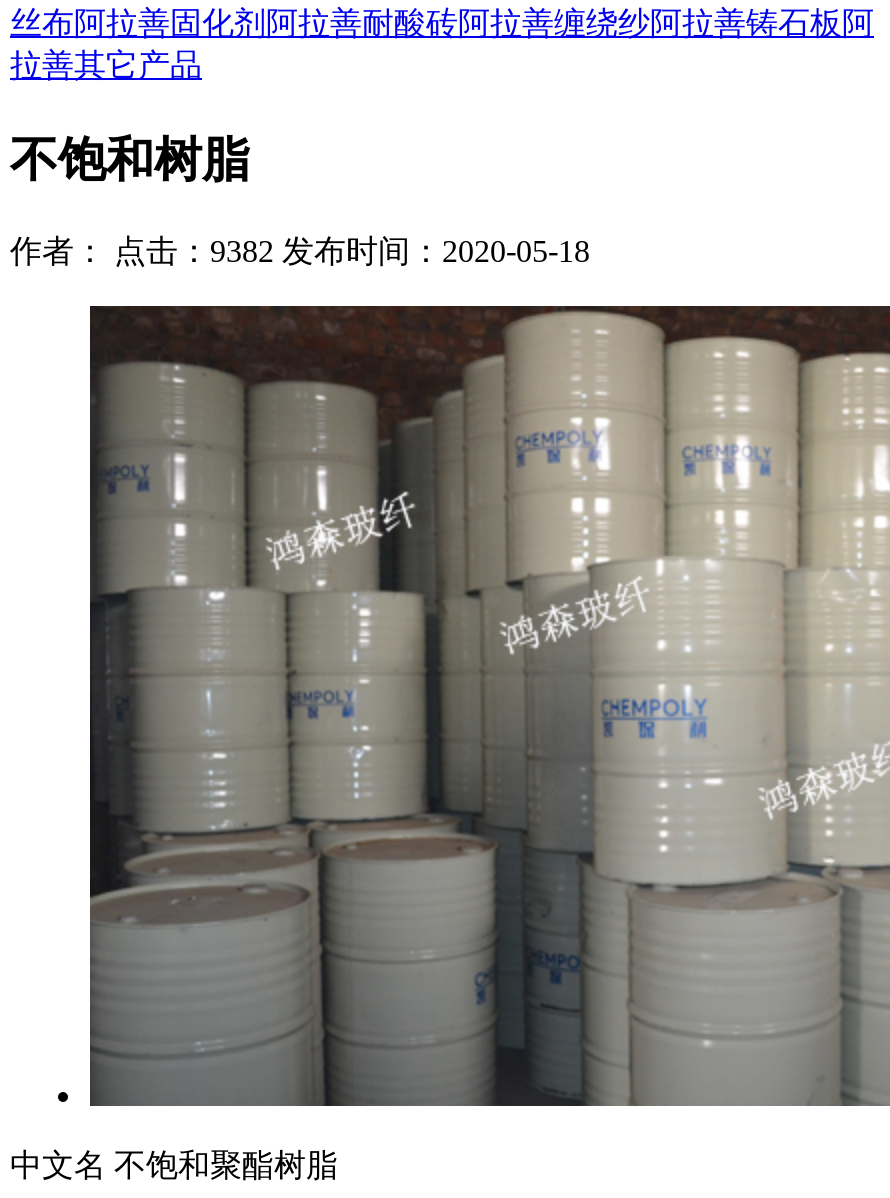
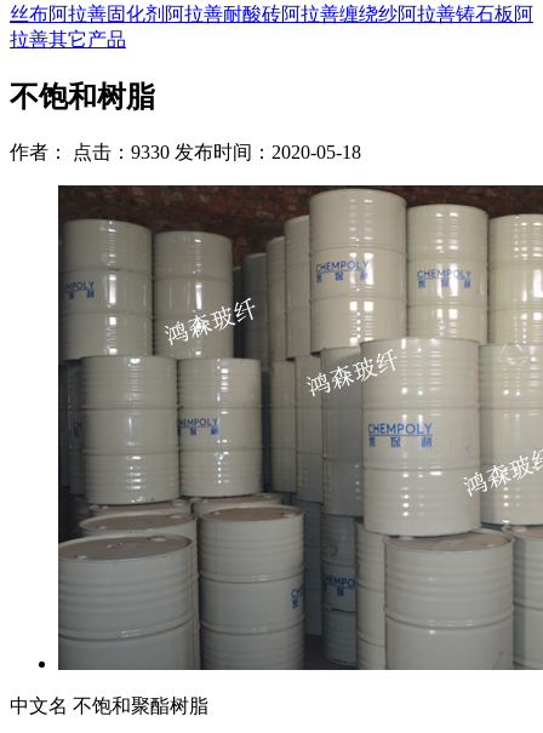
[10,234,590,268] 作者： 点击：9382 发布时间：2020-05-18 -> [10,142,361,163] 作者： 点击：9330 发布时间：2020-05-18

